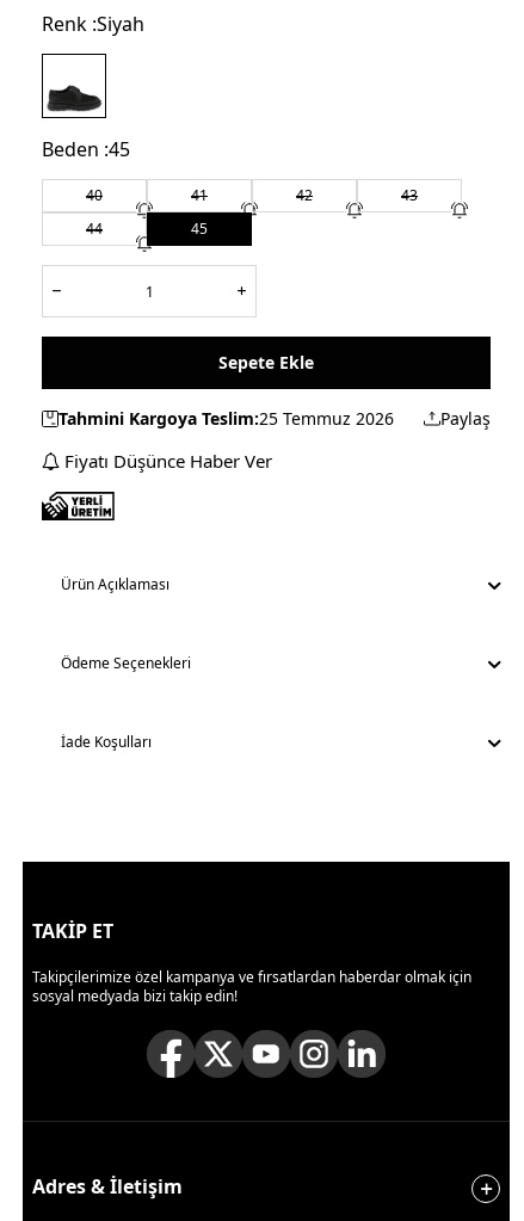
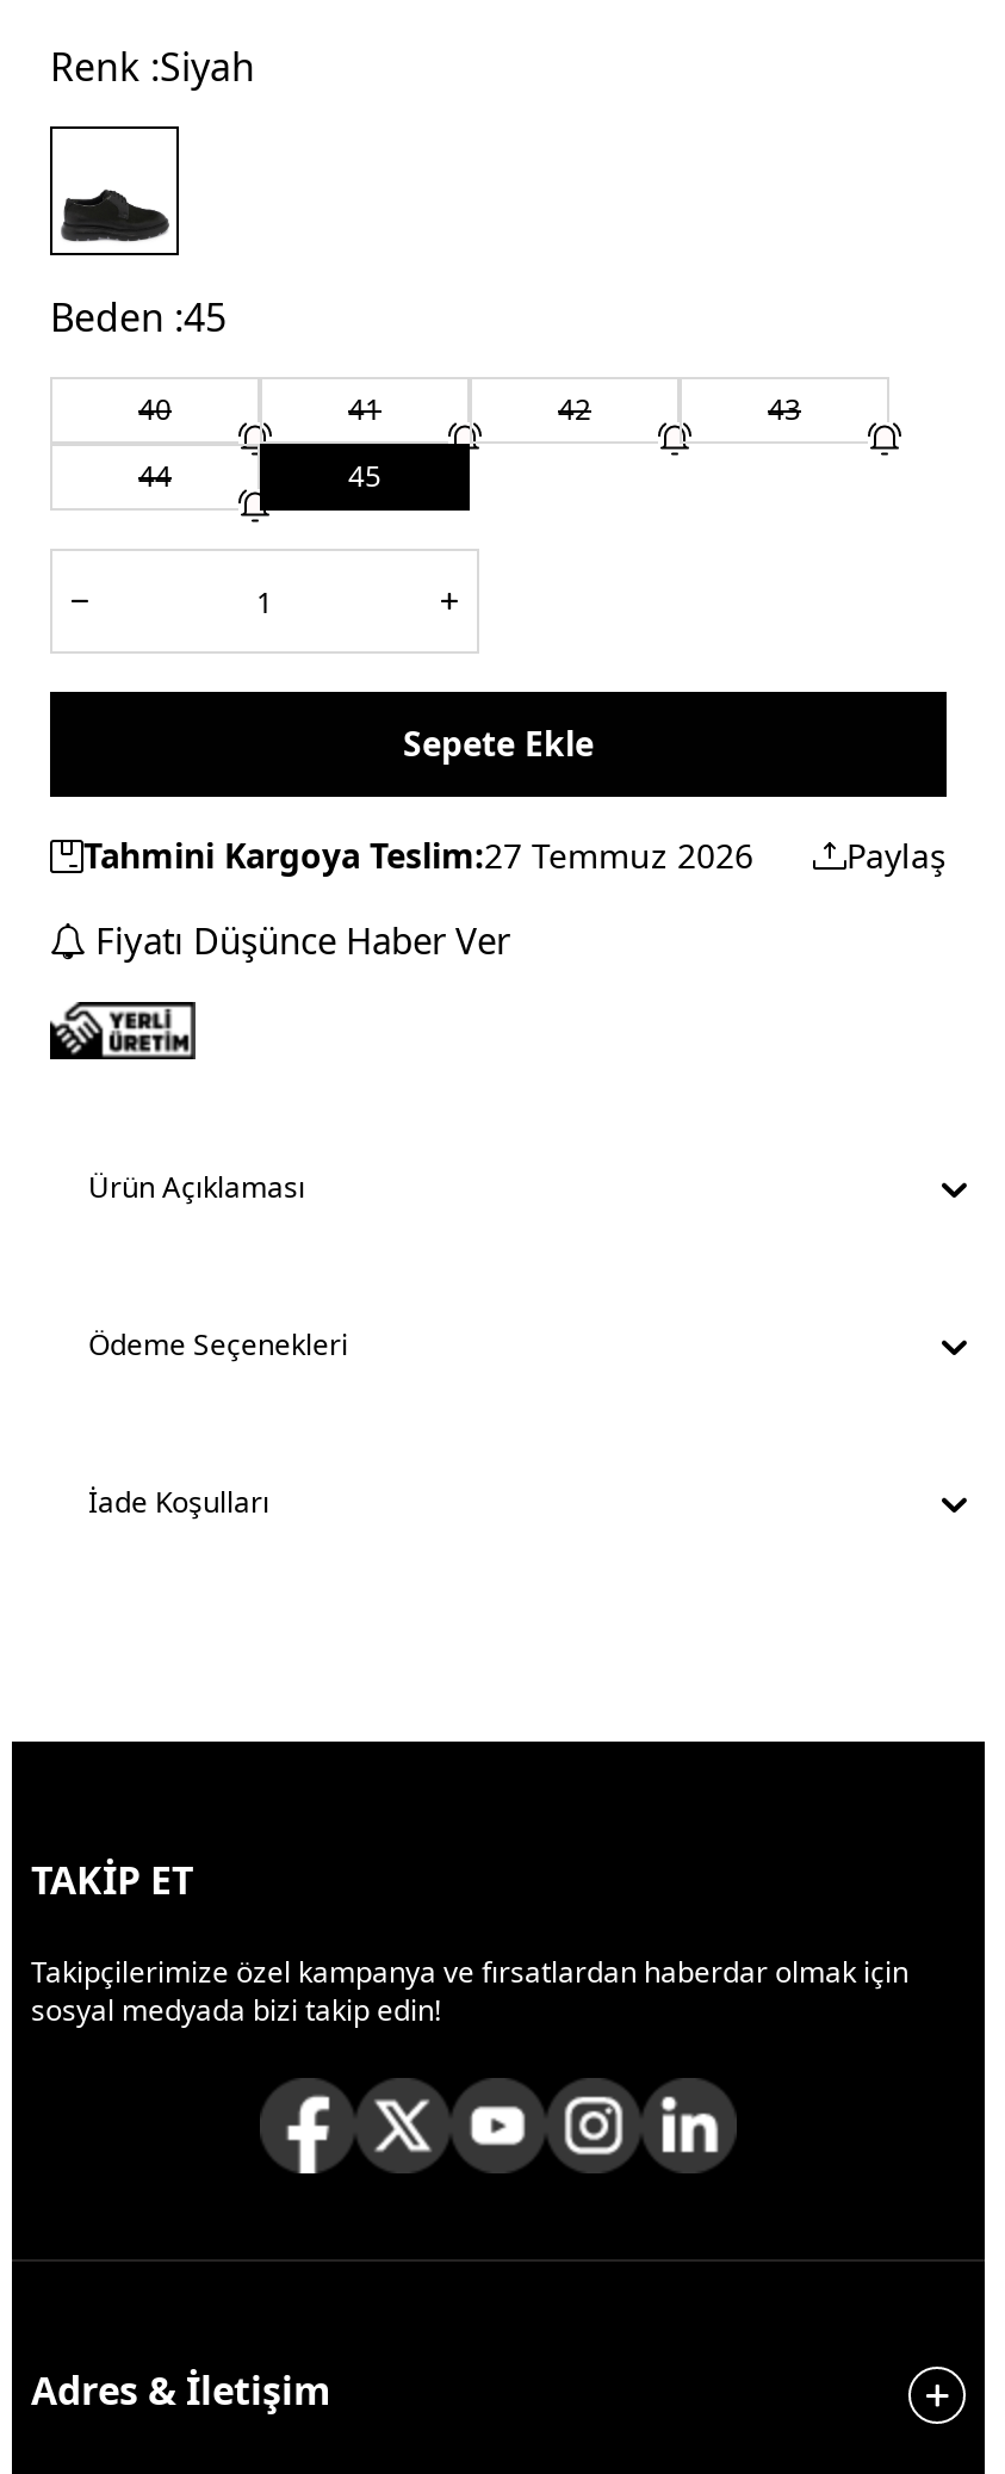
[58,407,394,430] Tahmini Kargoya Teslim:25 Temmuz 2026 -> [83,833,753,878] Tahmini Kargoya Teslim:27 Temmuz 2026

